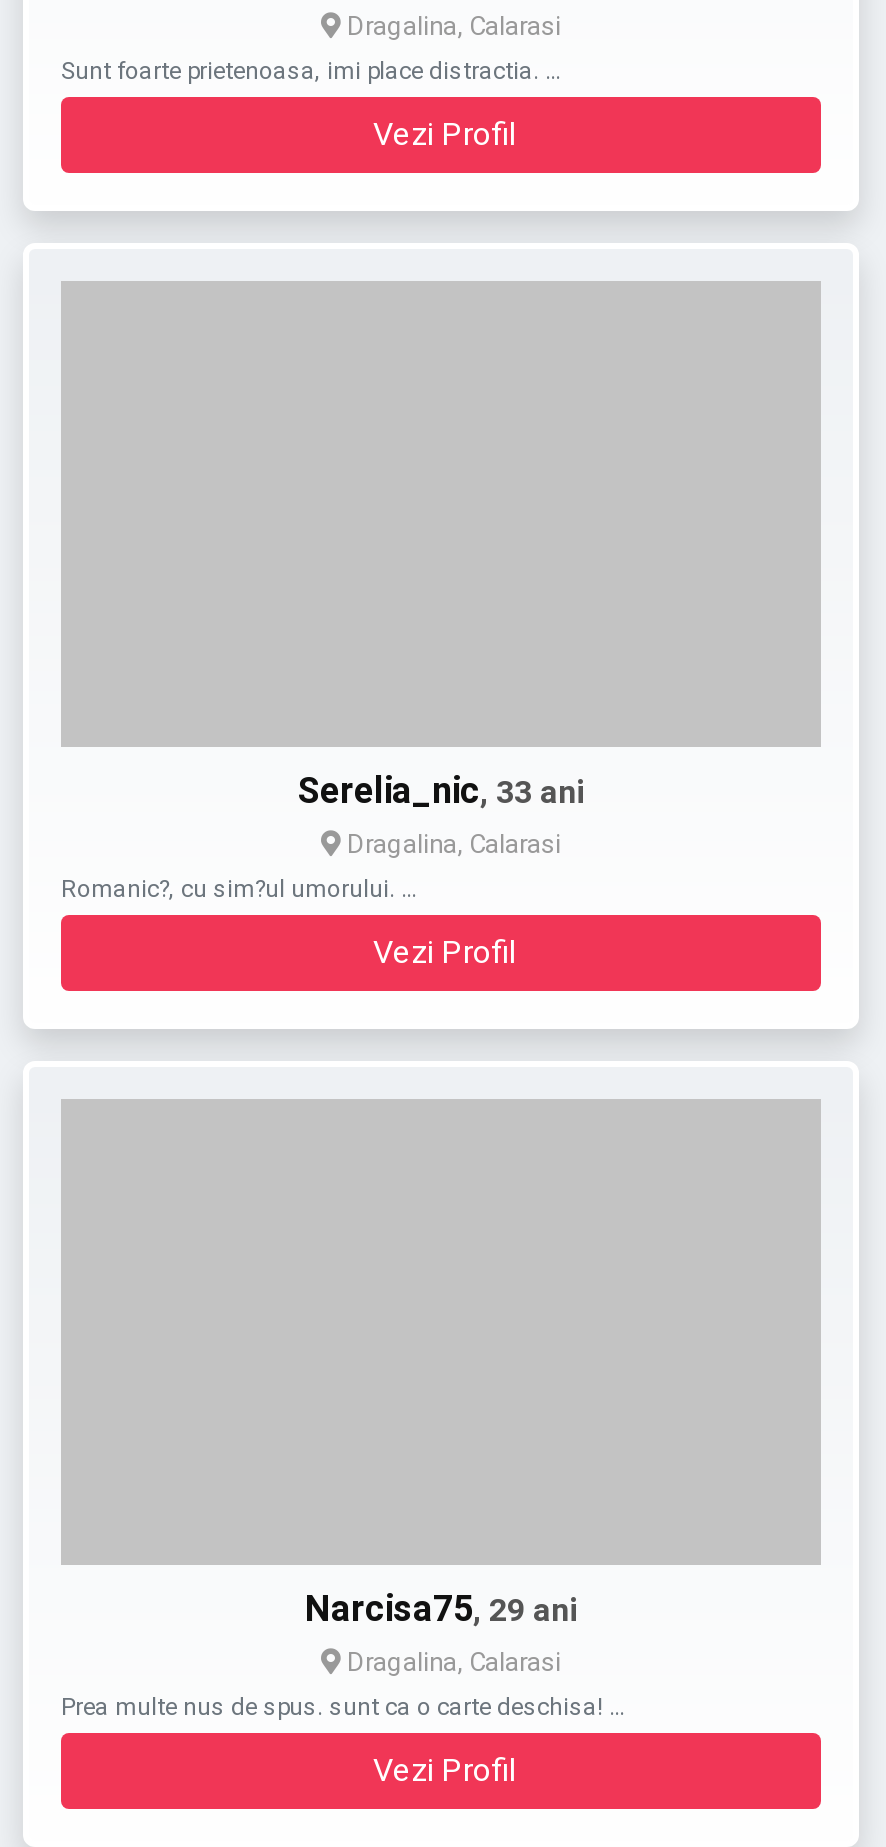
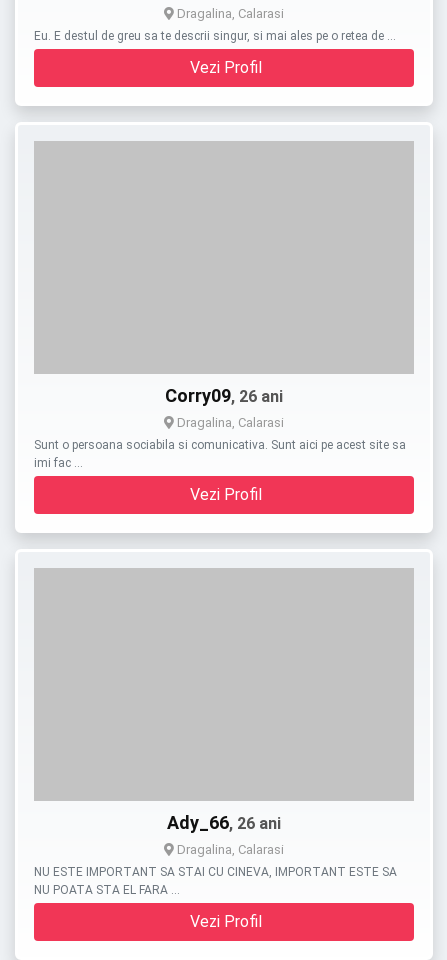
[61,57,563,85] Sunt foarte prietenoasa, imi place distractia. … -> [34,29,396,43] Eu. E destul de greu sa te descrii singur, si mai ales pe o retea de …
[298,769,584,811] Serelia_nic, 33 ani -> [165,385,283,406] Corry09, 26 ani
[61,875,419,903] Romanic?, cu sim?ul umorului. … -> [34,438,406,470] Sunt o persoana sociabila si comunicativa. Sunt aici pe acest site sa | imi fac …
[305,1587,577,1629] Narcisa75, 29 ani -> [167,812,281,833] Ady_66, 26 ani
[61,1693,627,1721] Prea multe nus de spus. sunt ca o carte deschisa! … -> [34,865,397,897] NU ESTE IMPORTANT SA STAI CU CINEVA, IMPORTANT ESTE SA | NU POATA STA EL FARA …

